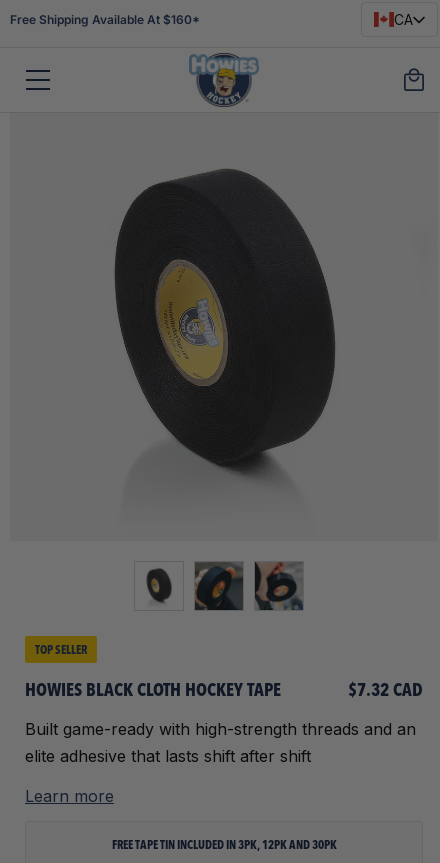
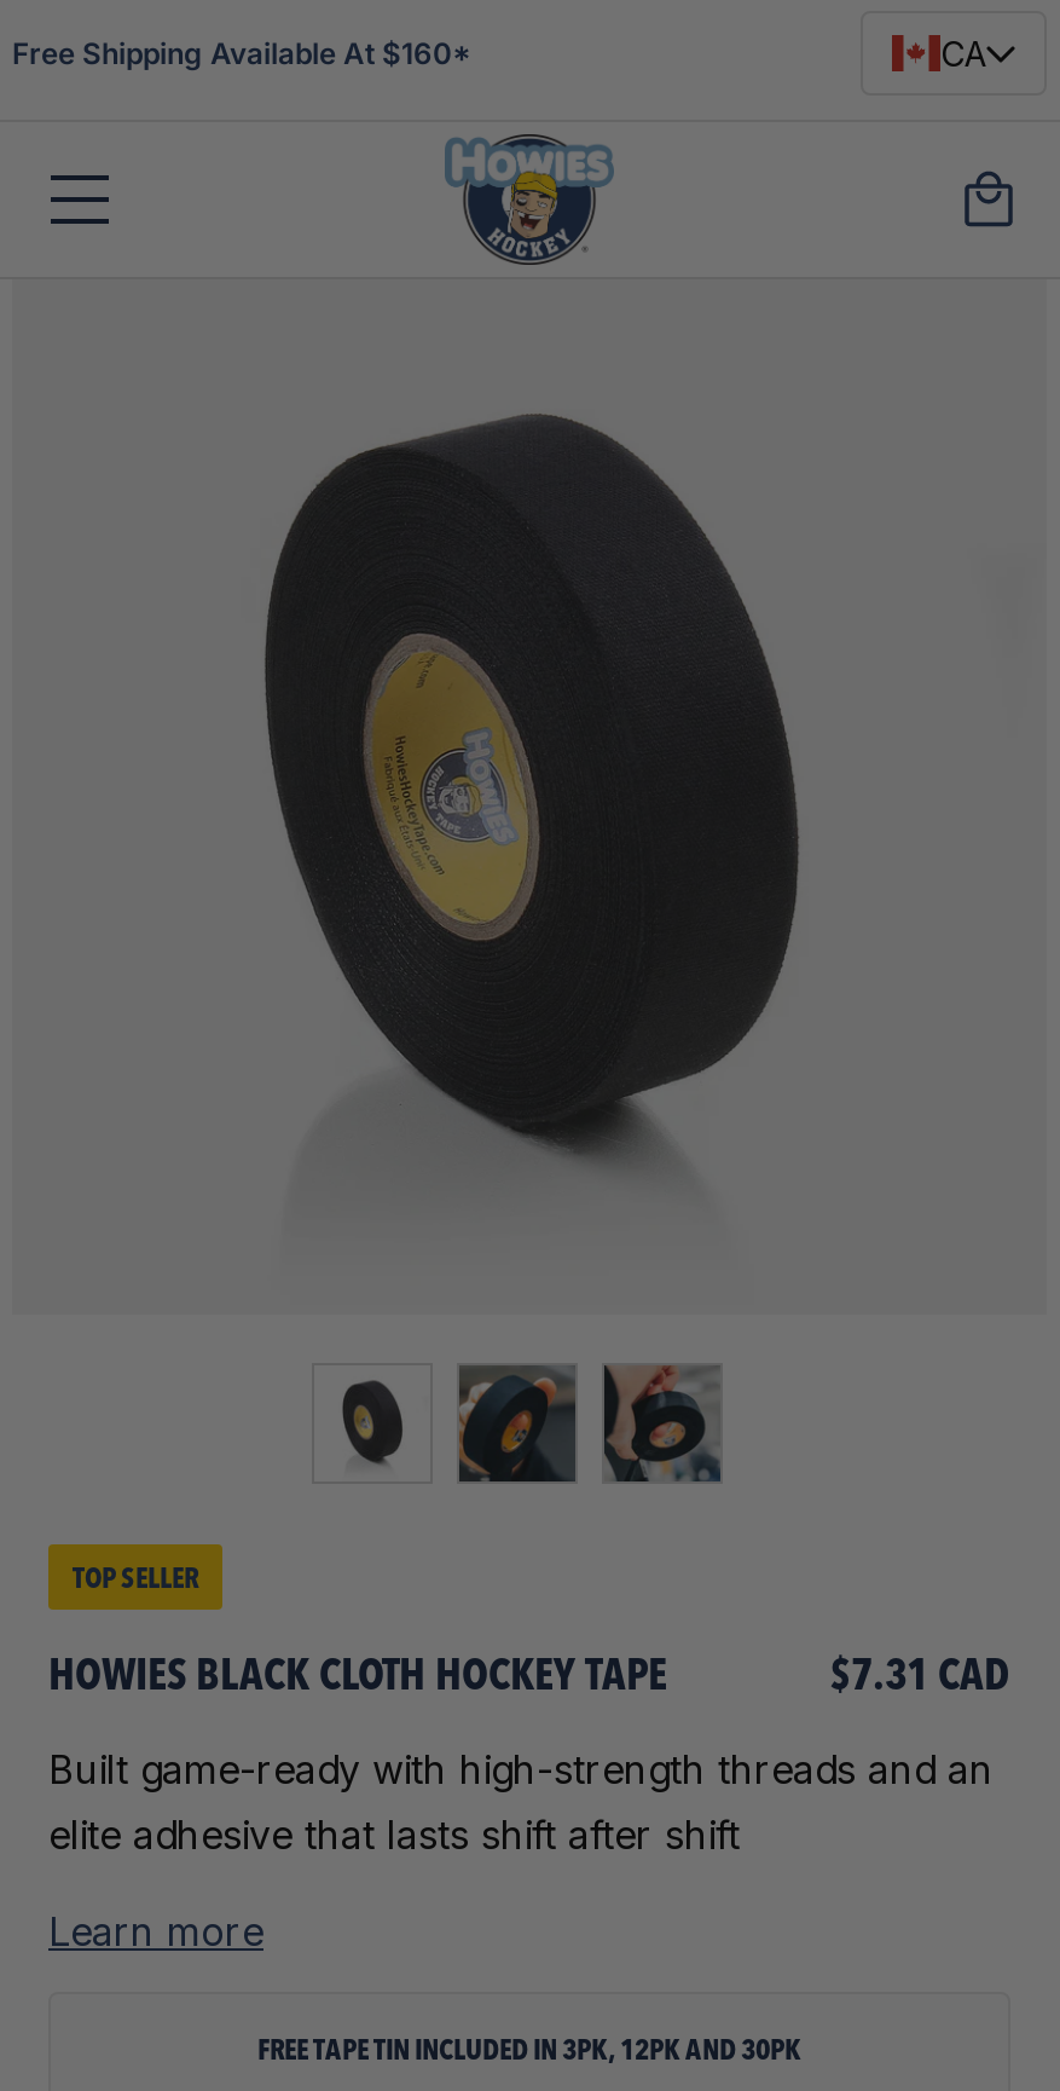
[348,678,423,701] $7.32 CAD -> [829,1646,1010,1702] $7.31 CAD

